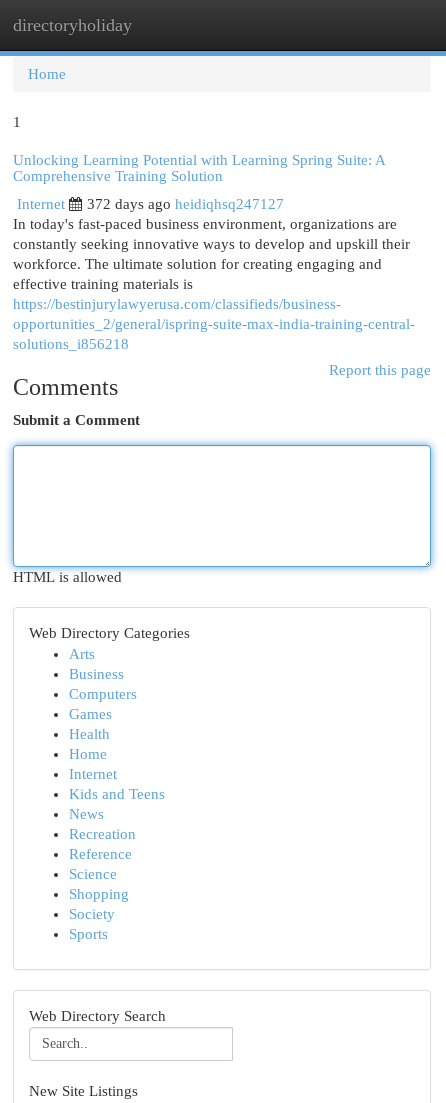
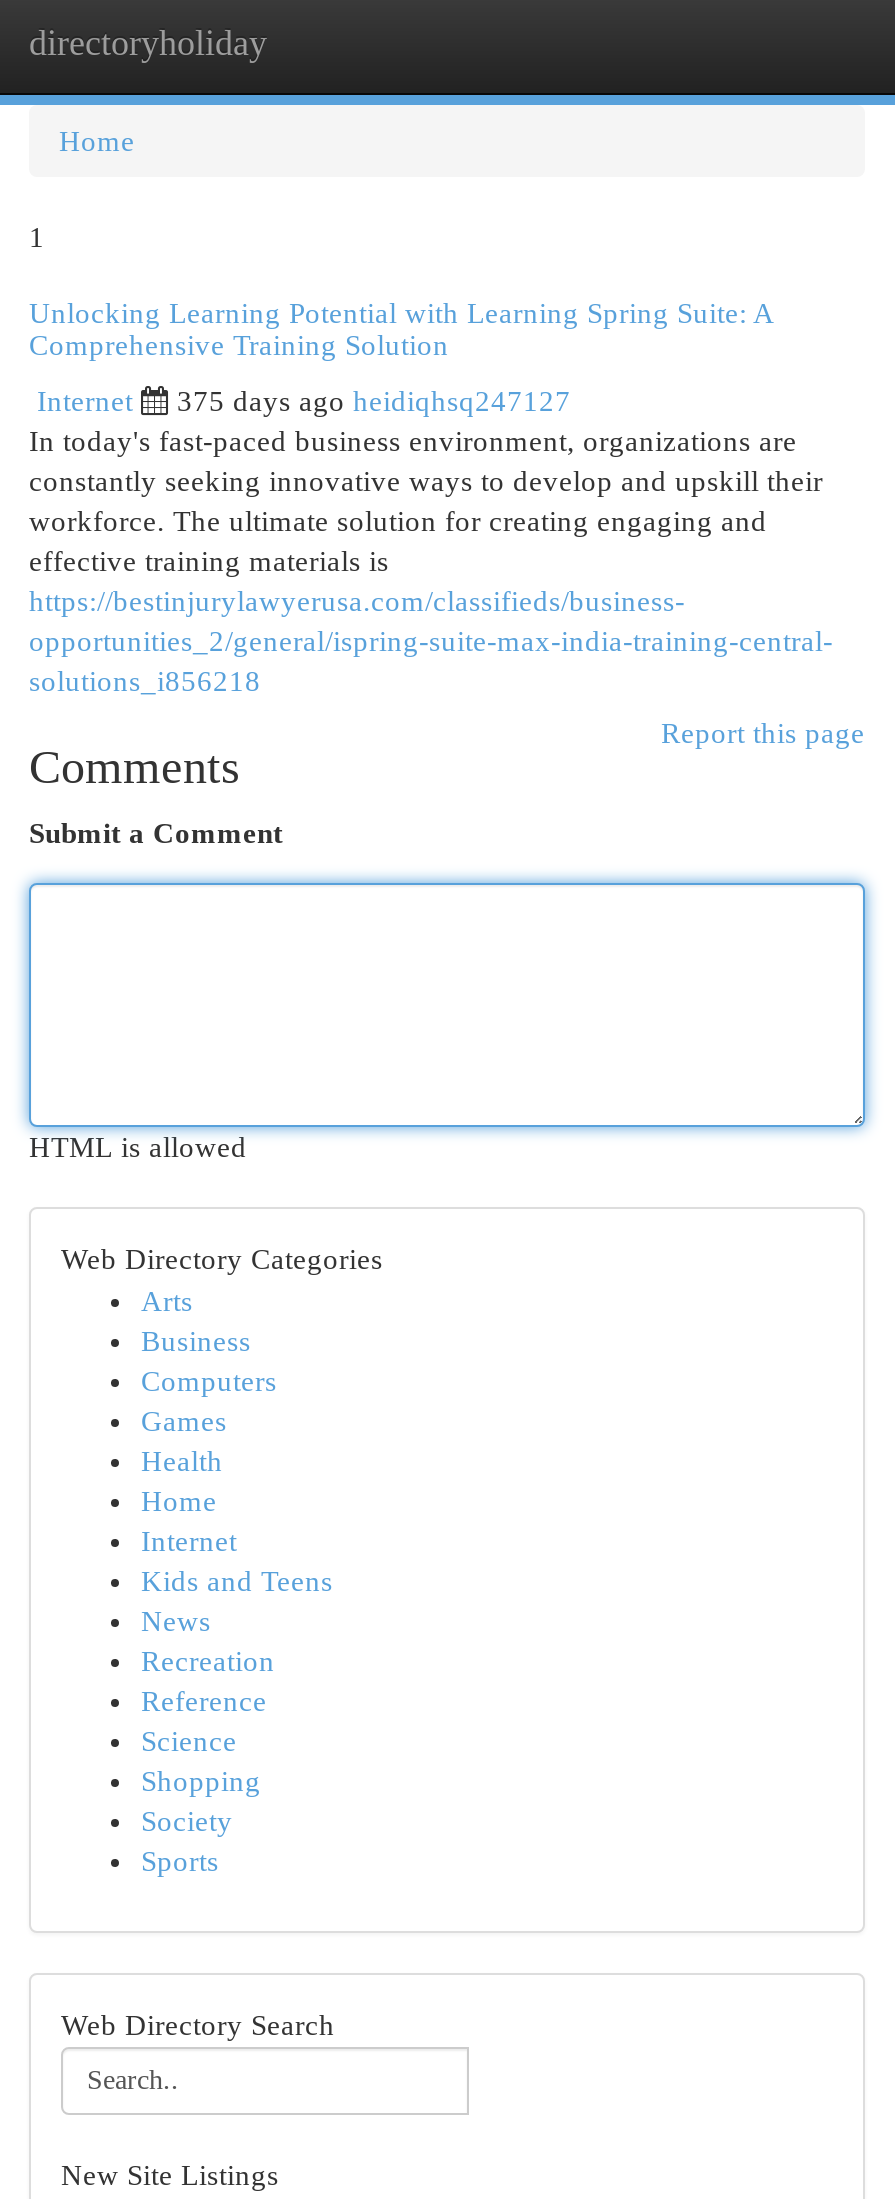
[87,196,284,212] 372 days ago heidiqhsq247127 -> [177,385,571,417] 375 days ago heidiqhsq247127

